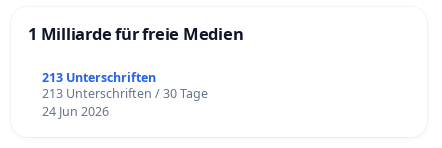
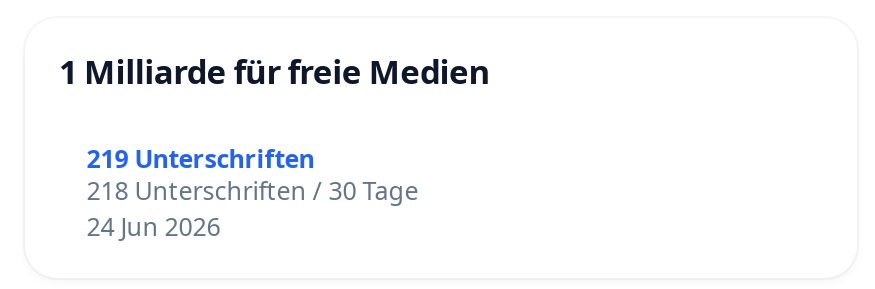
[42,68,156,85] 213 Unterschriften -> [87,141,315,175] 219 Unterschriften
[42,84,208,101] 213 Unterschriften / 30 Tage -> [87,173,419,207] 218 Unterschriften / 30 Tage

